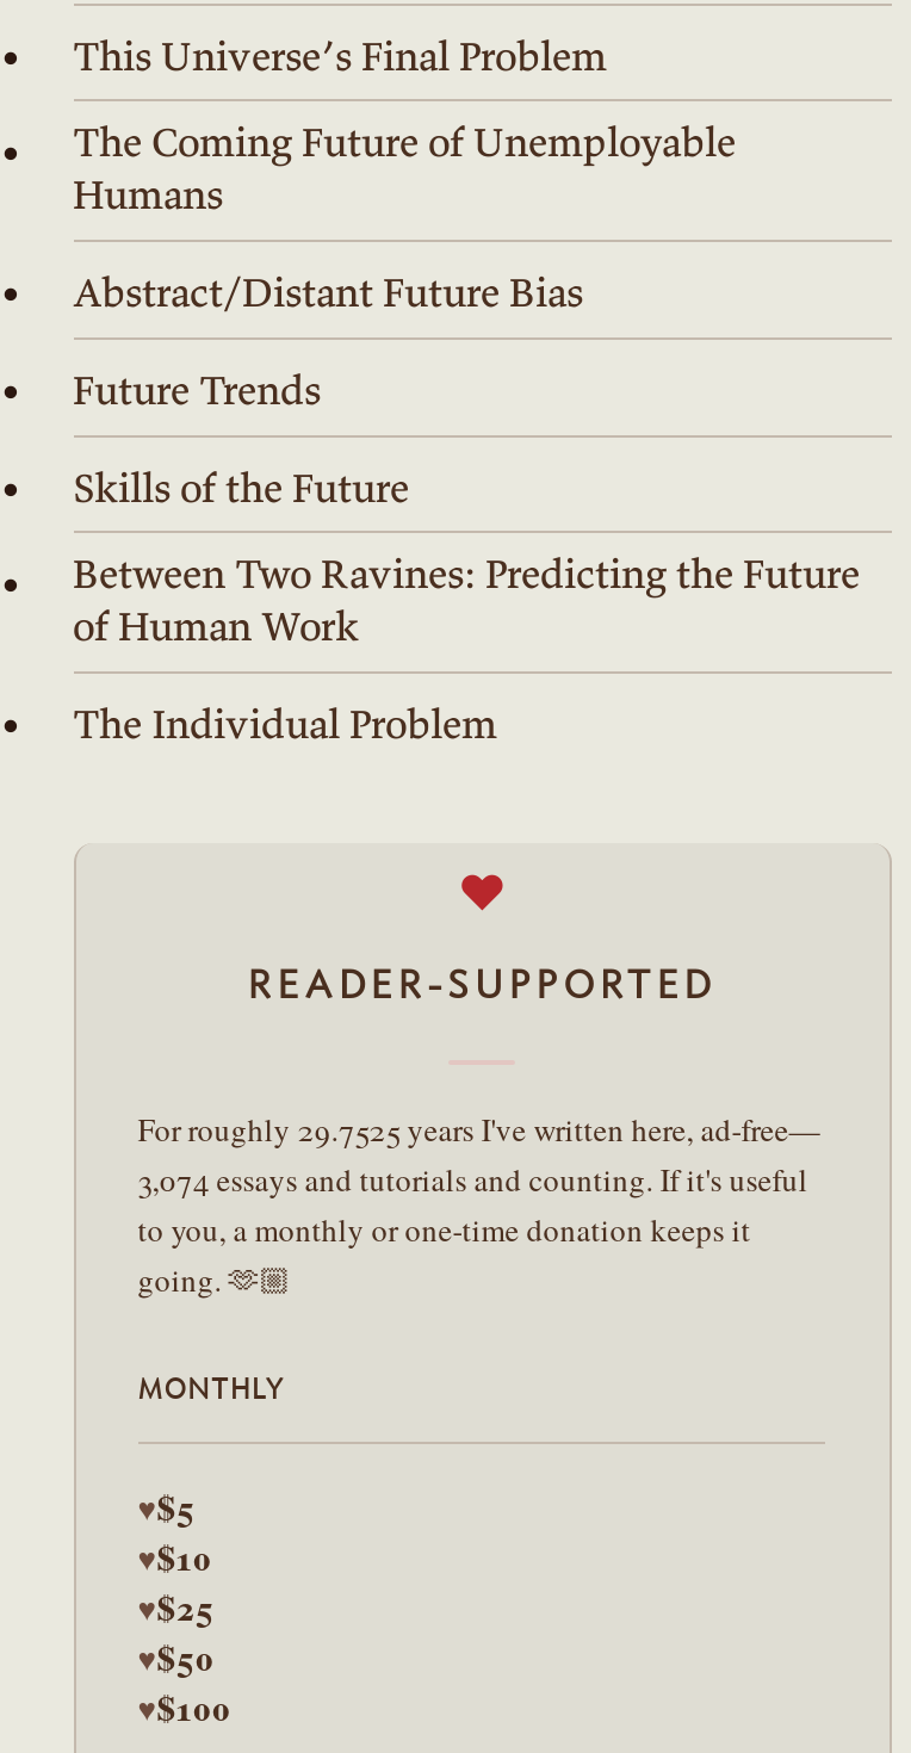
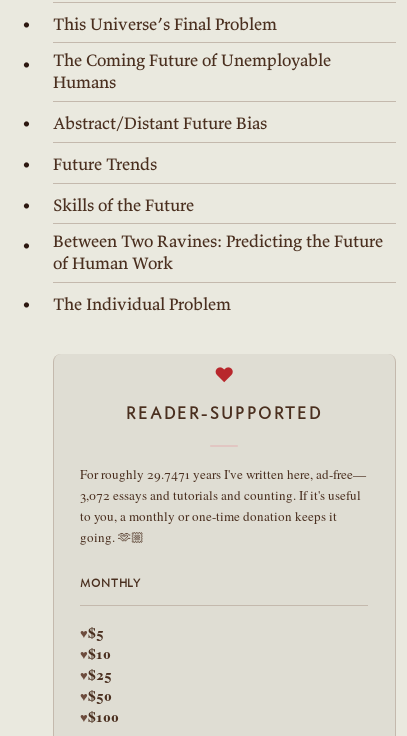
[138,1109,820,1152] For roughly 29.7525 years I've written here, ad-free— -> [80,465,366,483] For roughly 29.7471 years I've written here, ad-free—
[138,1159,808,1202] 3,074 essays and tutorials and counting. If it's useful -> [80,486,361,504] 3,072 essays and tutorials and counting. If it's useful

